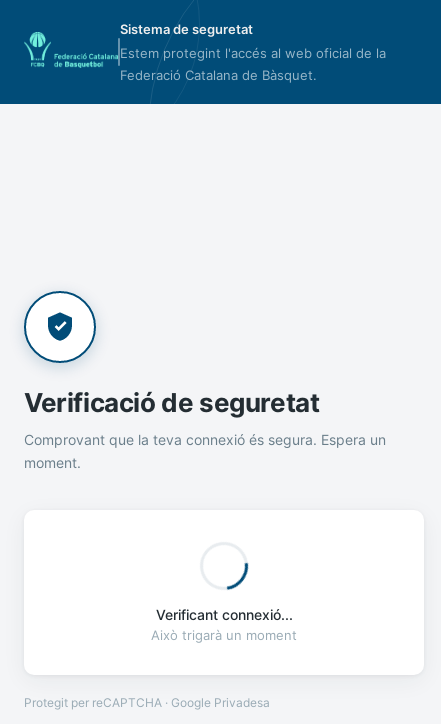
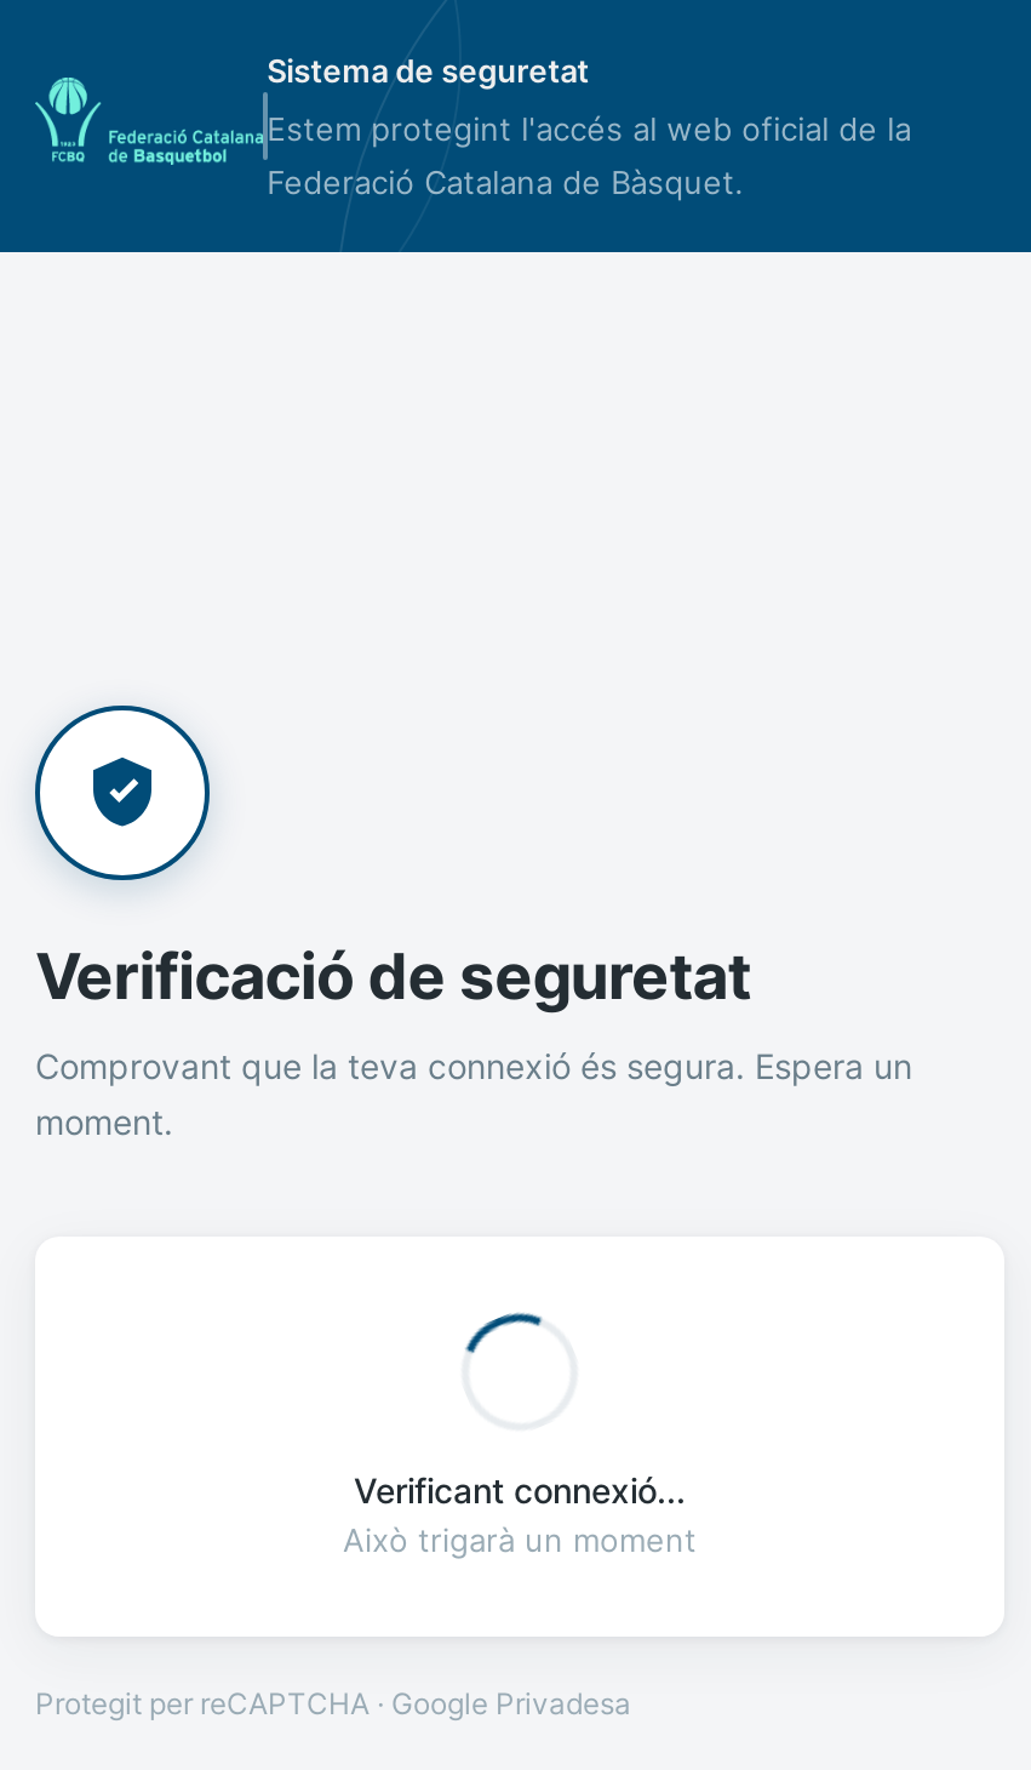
[203,542,249,590] [image] -> [464,1312,578,1428] [image]

